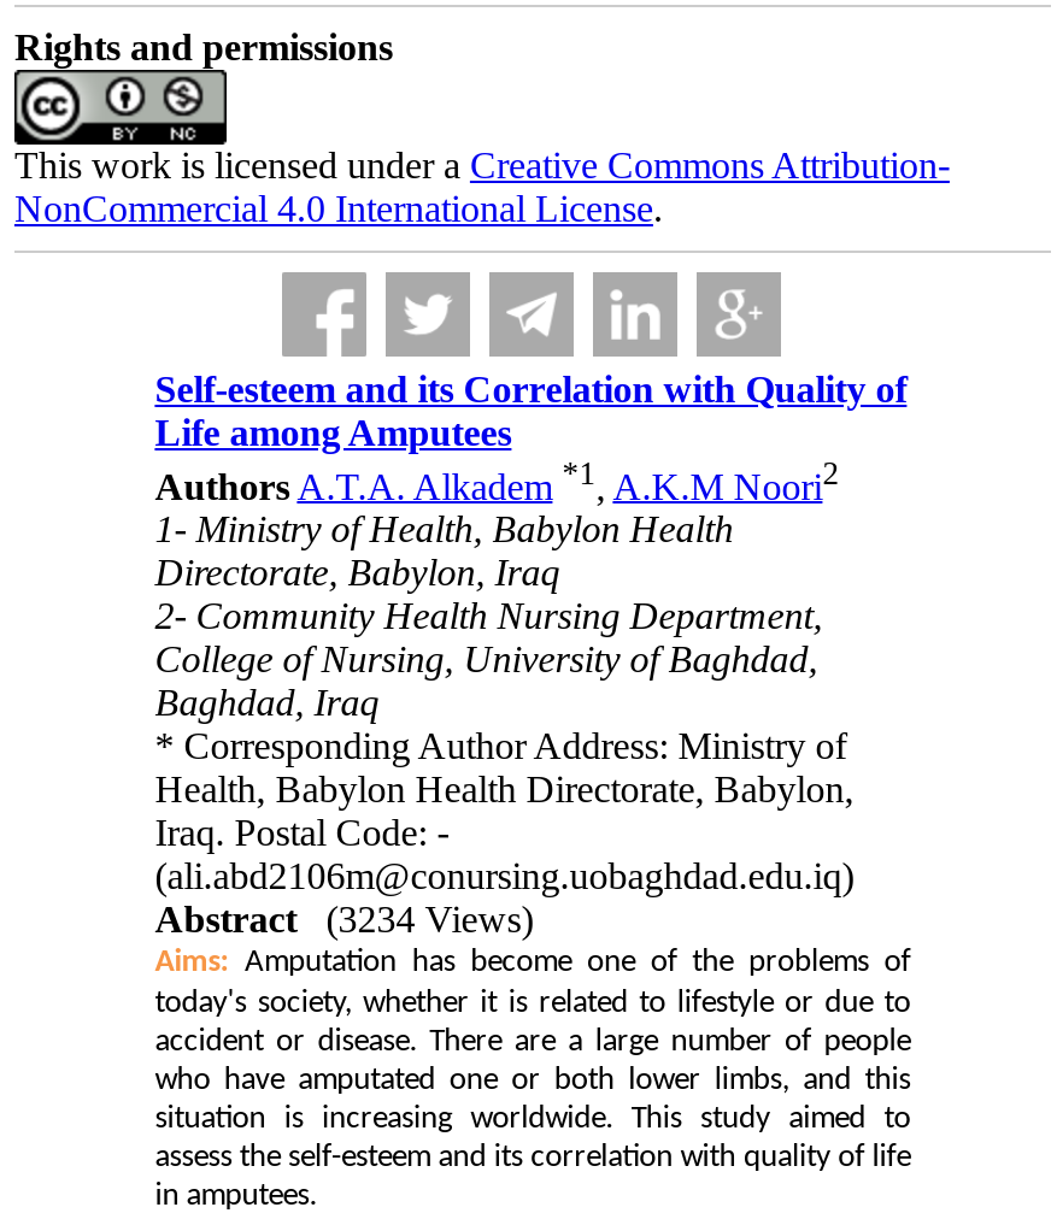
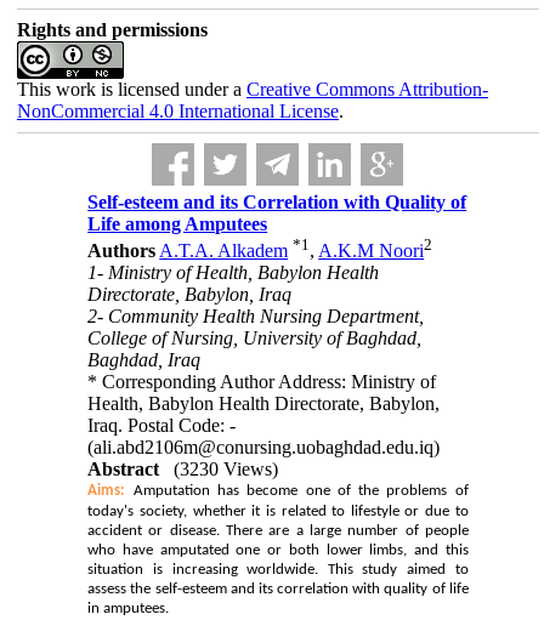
[155,899,533,940] Abstract (3234 Views) -> [88,459,278,480] Abstract (3230 Views)

